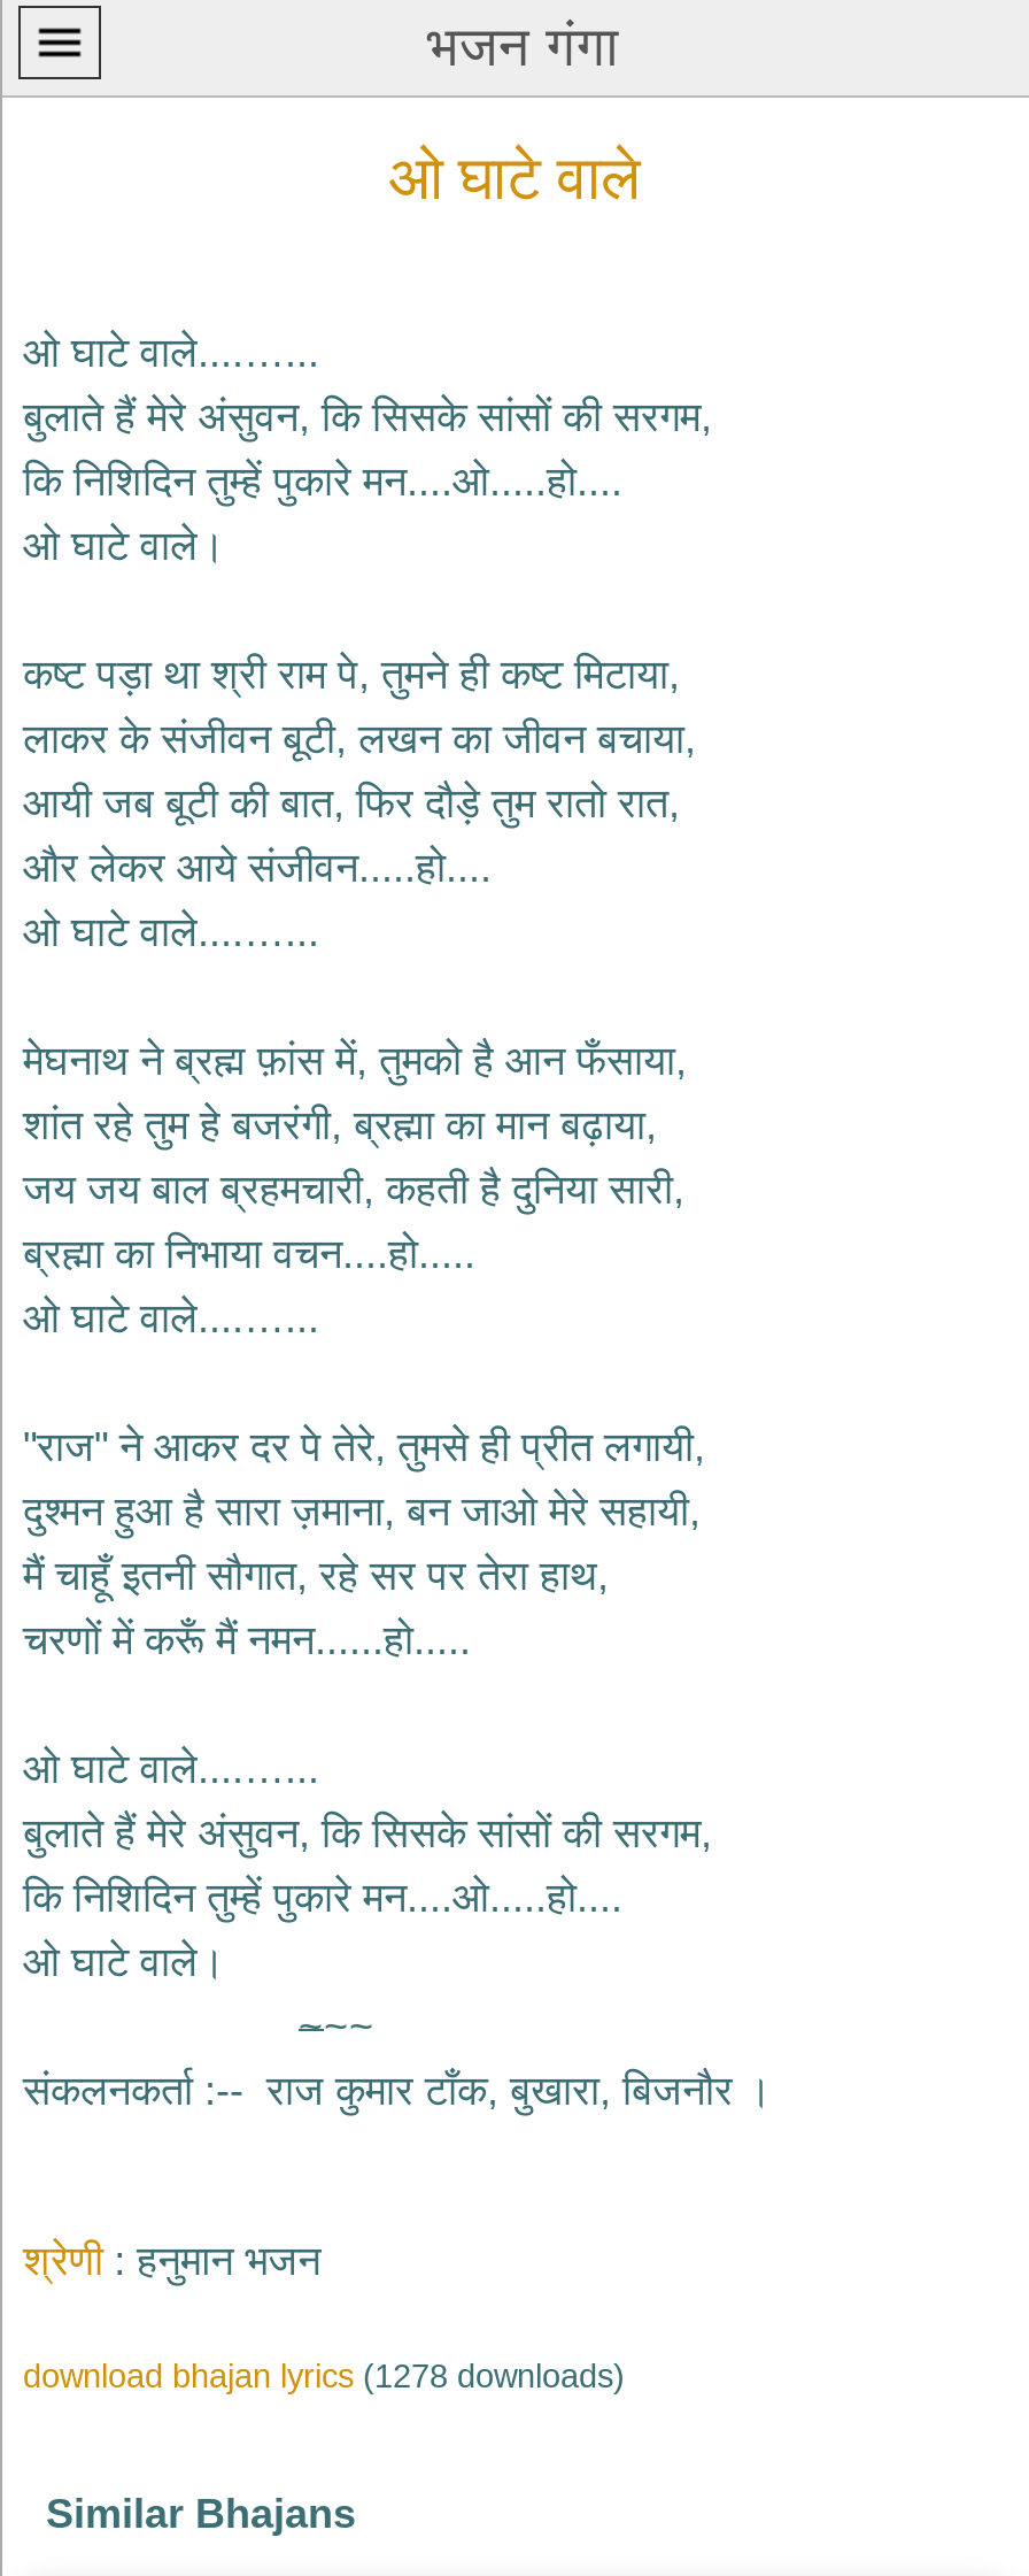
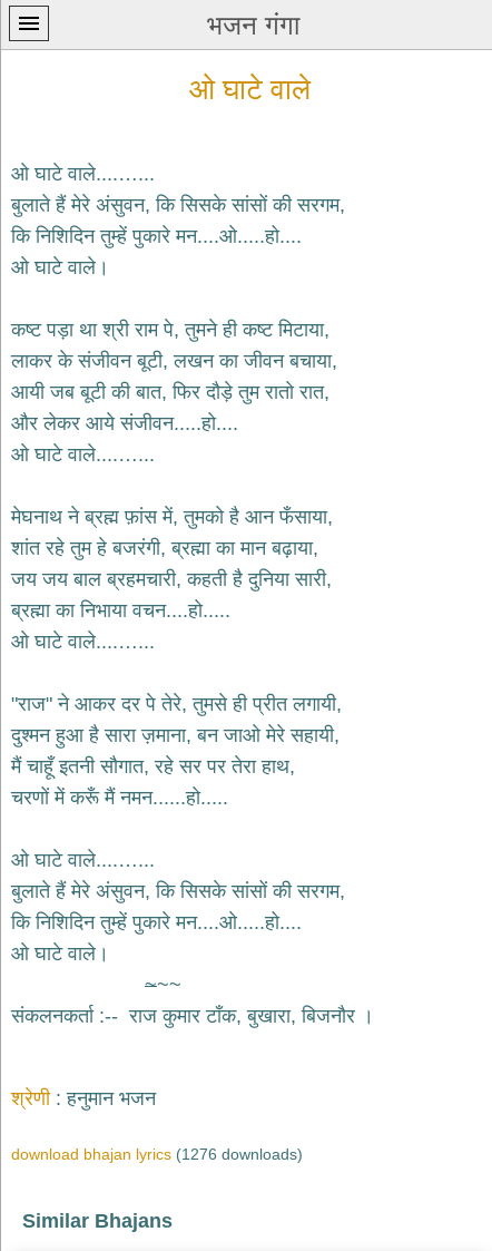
[23,2358,625,2394] download bhajan lyrics (1278 downloads) -> [11,1145,303,1163] download bhajan lyrics (1276 downloads)

